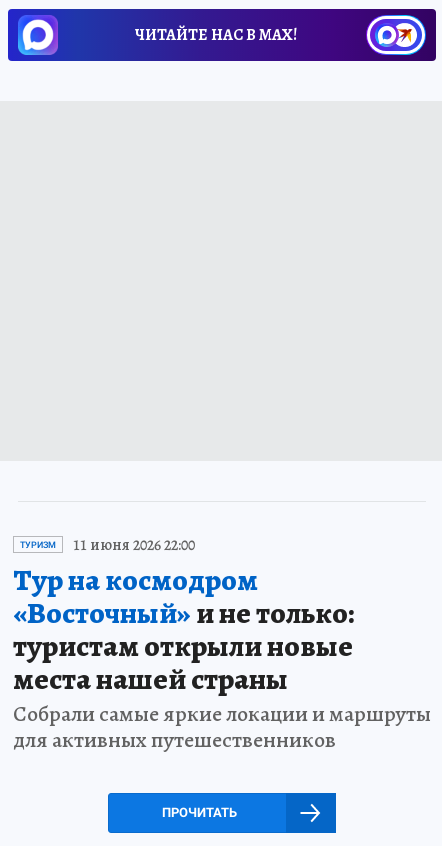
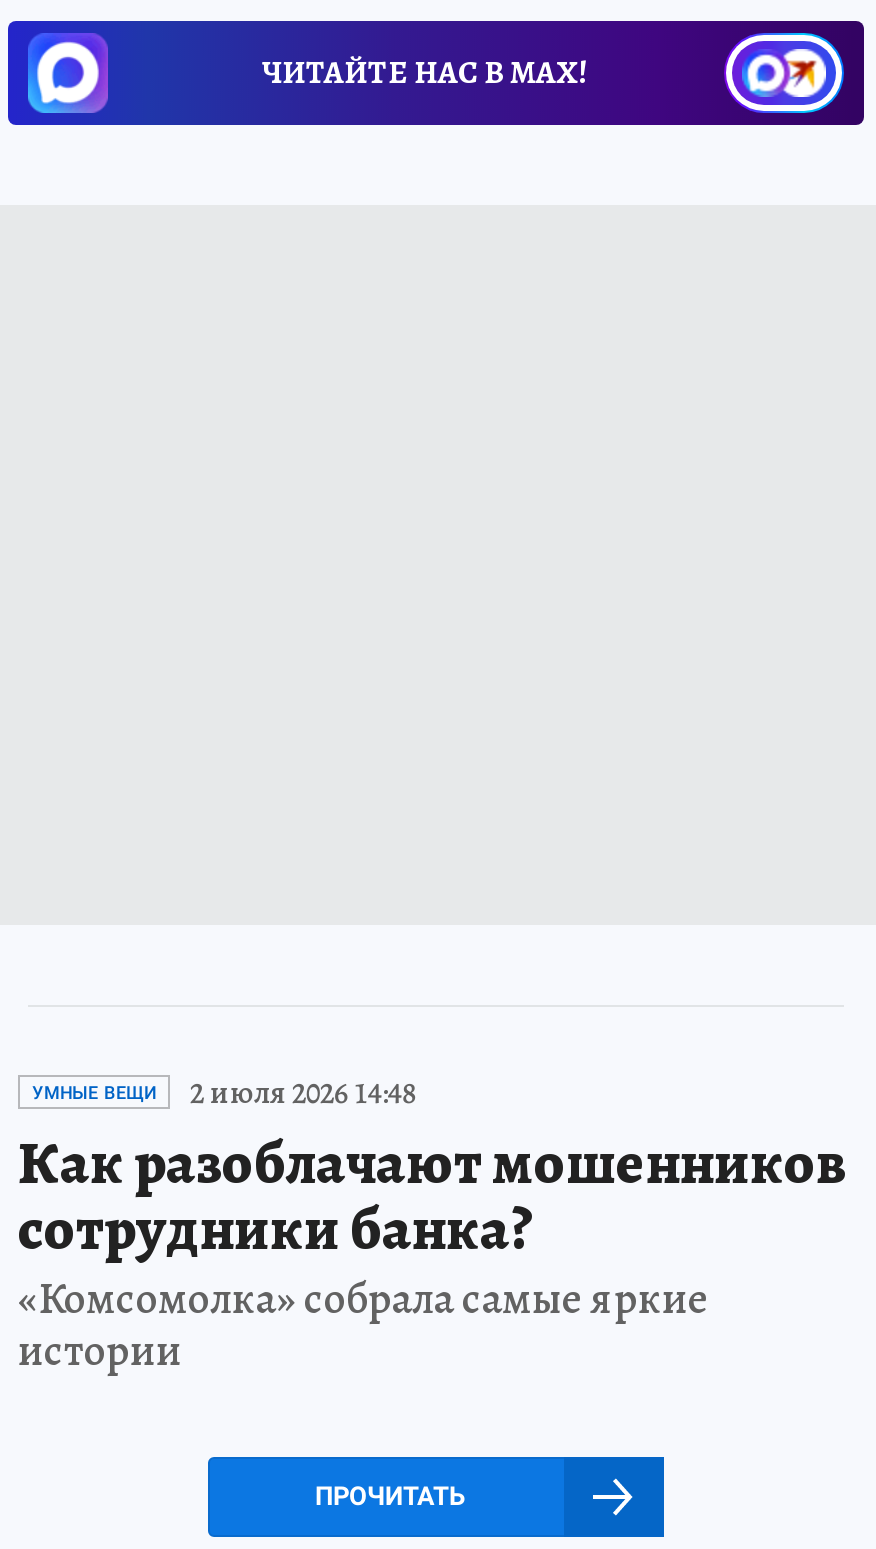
[13,533,431,754] ТУРИЗМ | 11 июня 2026 22:00 | Тур на космодром | «Восточный»и не только: | туристам открыли новые | места нашей страны | Собрали самые яркие локации и маршруты | для активных путешественников -> [18,1070,848,1380] УМНЫЕ ВЕЩИ | 2 июля 2026 14:48 | Как разоблачают мошенников | сотрудники банка? | «Комсомолка» собрала самые яркие | истории

